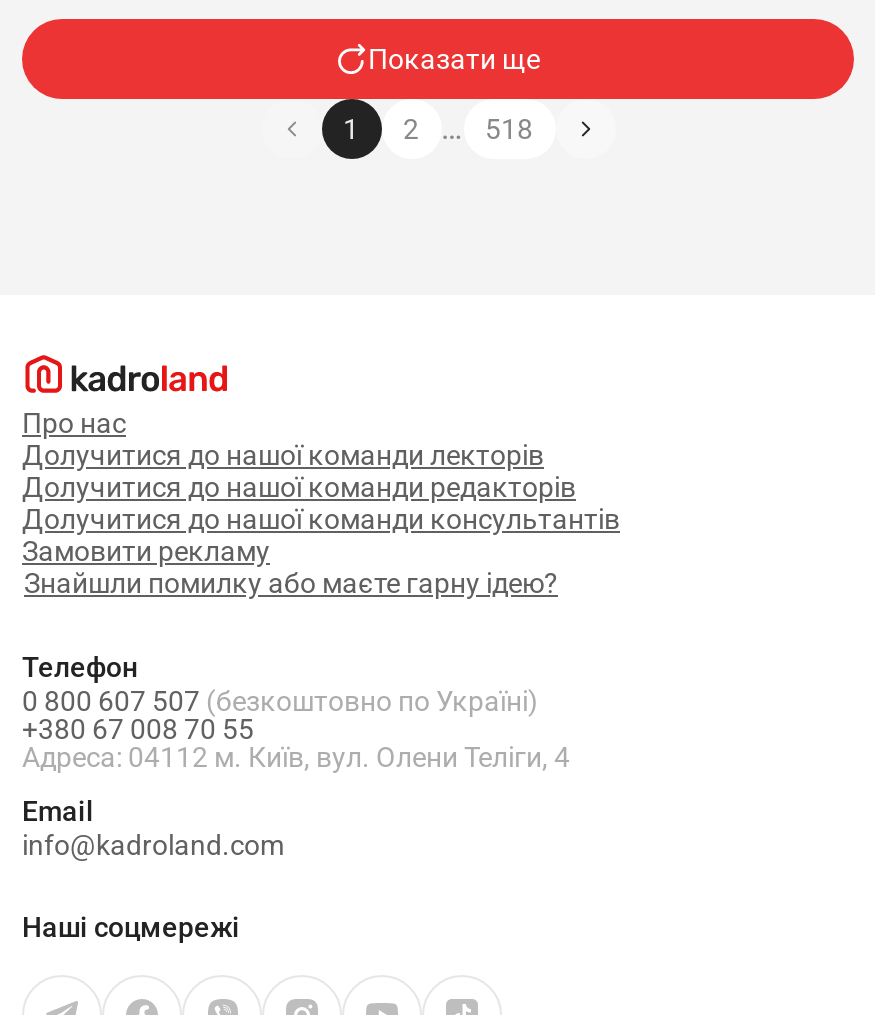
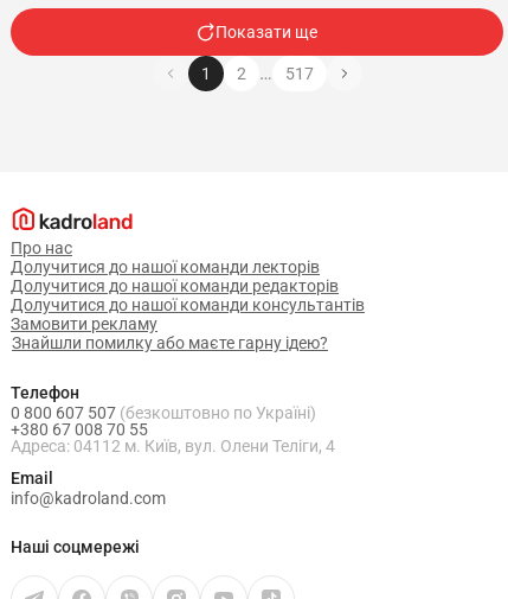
[485,113,533,145] 518 -> [285,64,313,83] 517

